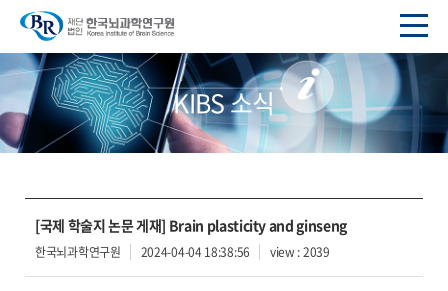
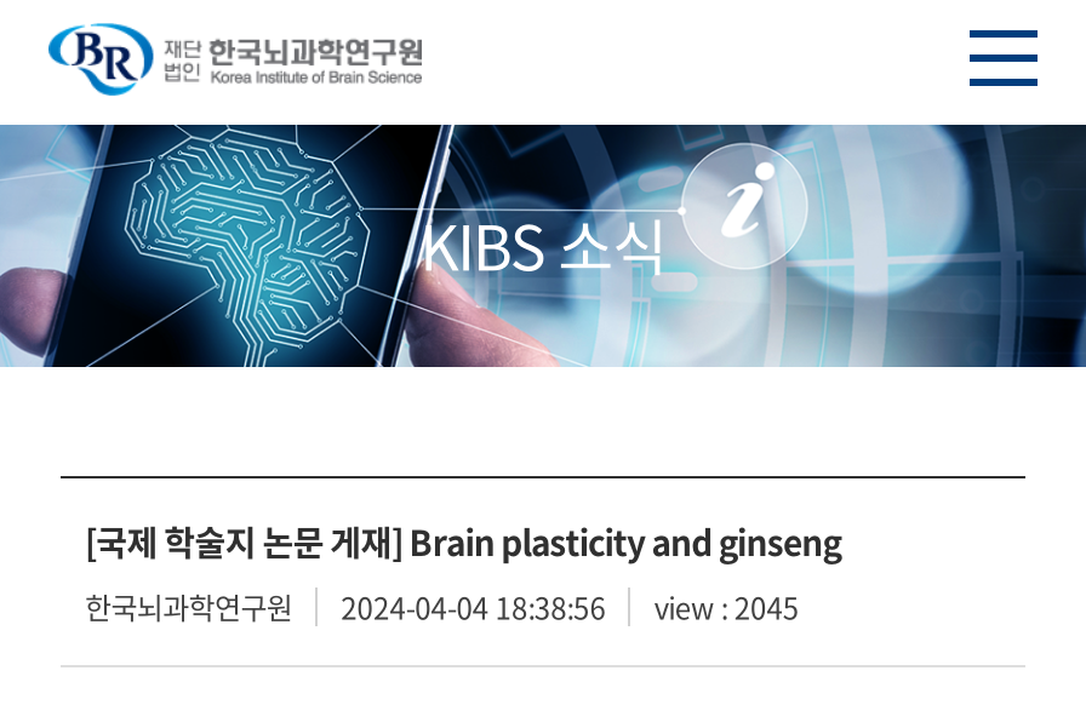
[35,243,330,261] 한국뇌과학연구원 2024-04-04 18:38:56 view : 2039 -> [85,585,799,629] 한국뇌과학연구원 2024-04-04 18:38:56 view : 2045

